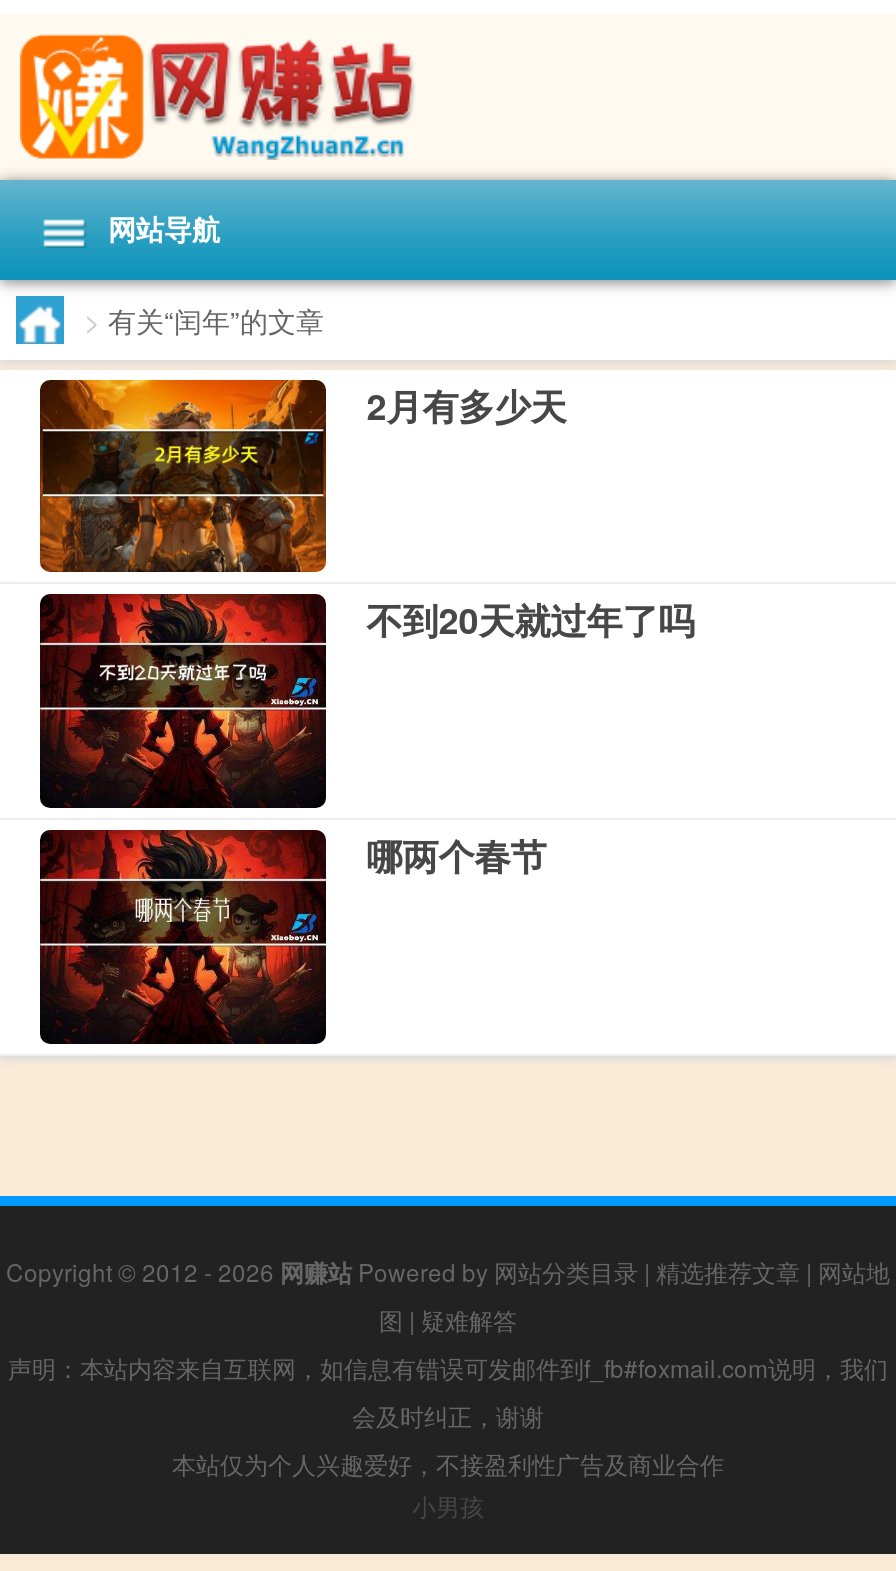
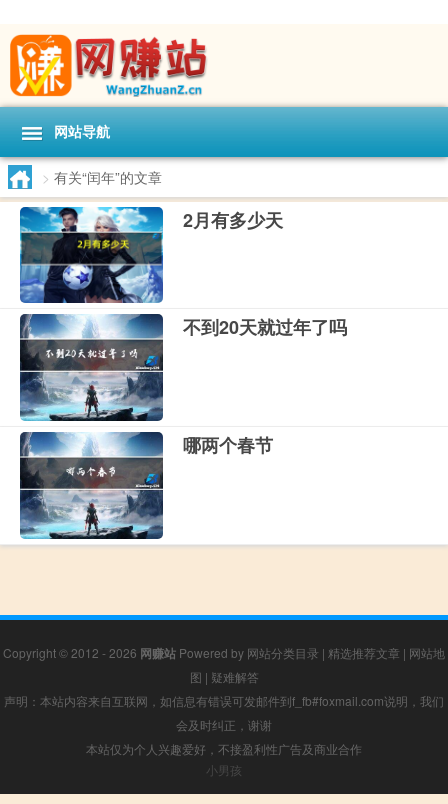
[38,378,328,574] [image] -> [19,206,164,304] [image]
[38,592,328,810] [image] -> [19,313,164,422] [image]
[38,828,328,1046] [image] -> [19,431,164,540] [image]

